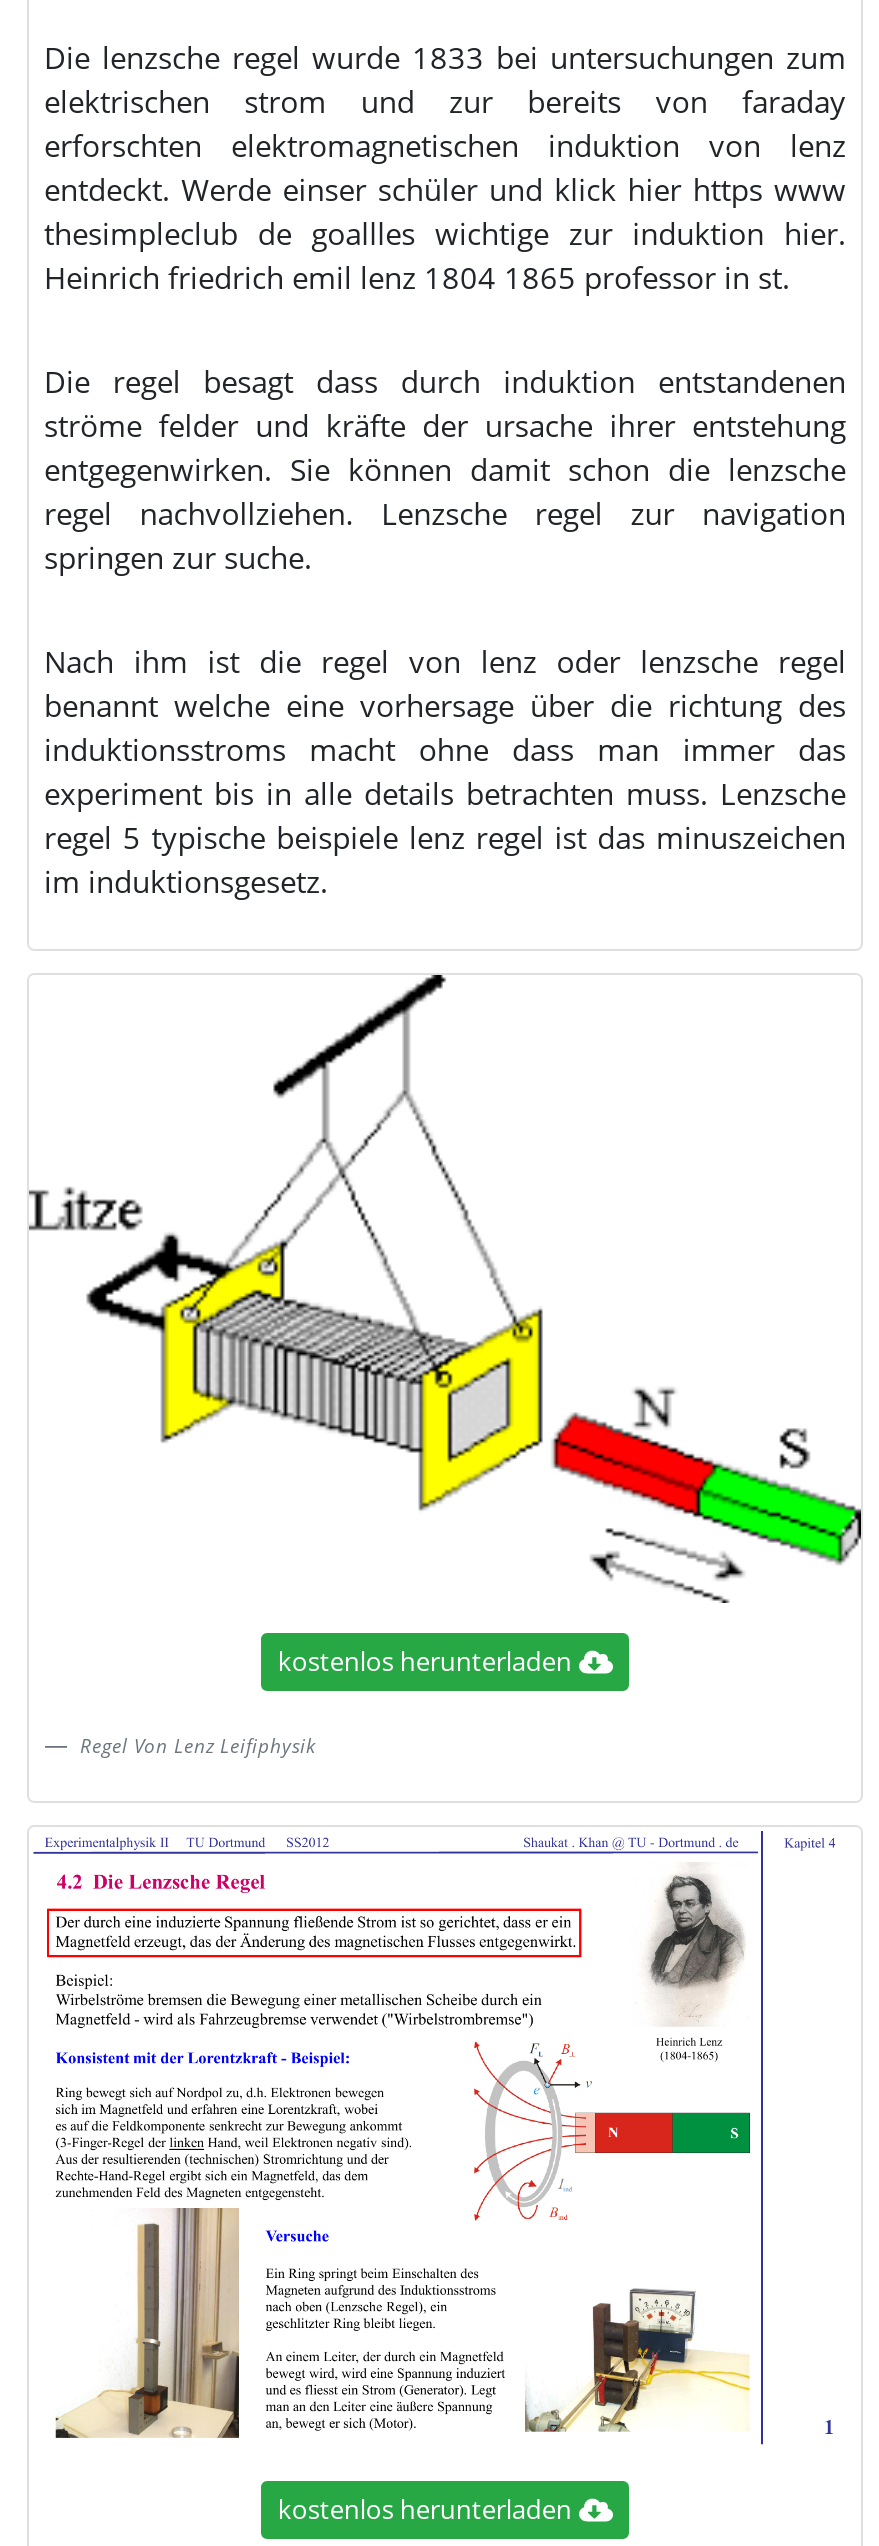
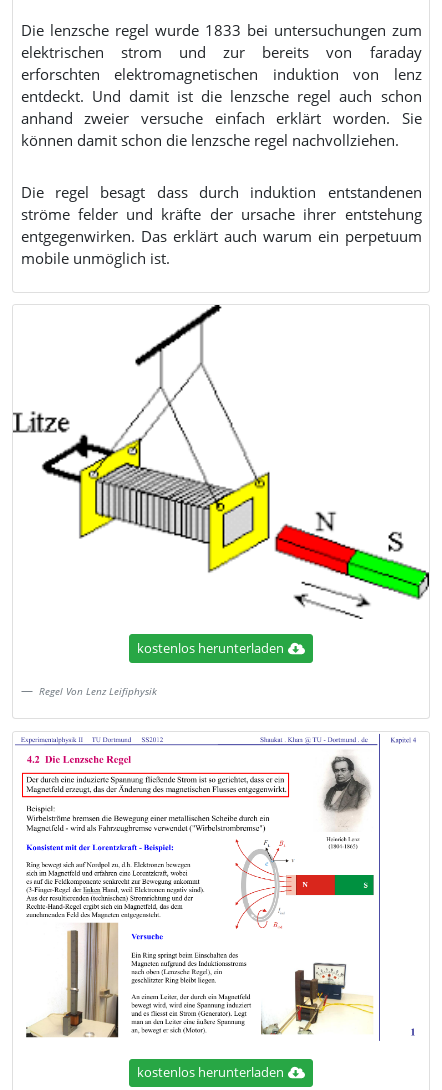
[44,169,846,297] entdeckt. Werde einser schüler und klick hier https www | thesimpleclub de goallles wichtige zur induktion hier. | Heinrich friedrich emil lenz 1804 1865 professor in st. -> [20,86,421,150] entdeckt. Und damit ist die lenzsche regel auch schon | anhand zweier versuche einfach erklärt worden. Sie | können damit schon die lenzsche regel nachvollziehen.
[44,449,846,901] entgegenwirken. Sie können damit schon die lenzsche | regel nachvollziehen. Lenzsche regel zur navigation | springen zur suche. | Nach ihm ist die regel von lenz oder lenzsche regel | benannt welche eine vorhersage über die richtung des | induktionsstroms macht ohne dass man immer das | experiment bis in alle details betrachten muss. Lenzsche | regel 5 typische beispiele lenz regel ist das minuszeichen | im induktionsgesetz. -> [20,226,421,268] entgegenwirken. Das erklärt auch warum ein perpetuum | mobile unmöglich ist.

